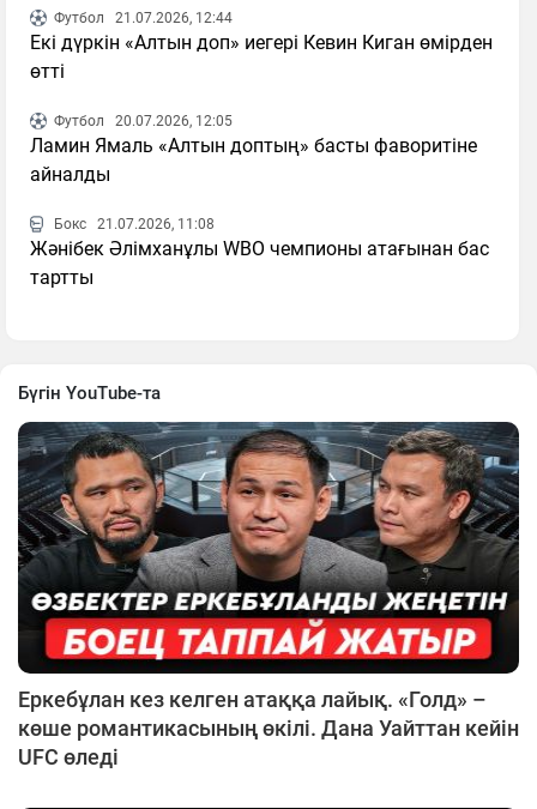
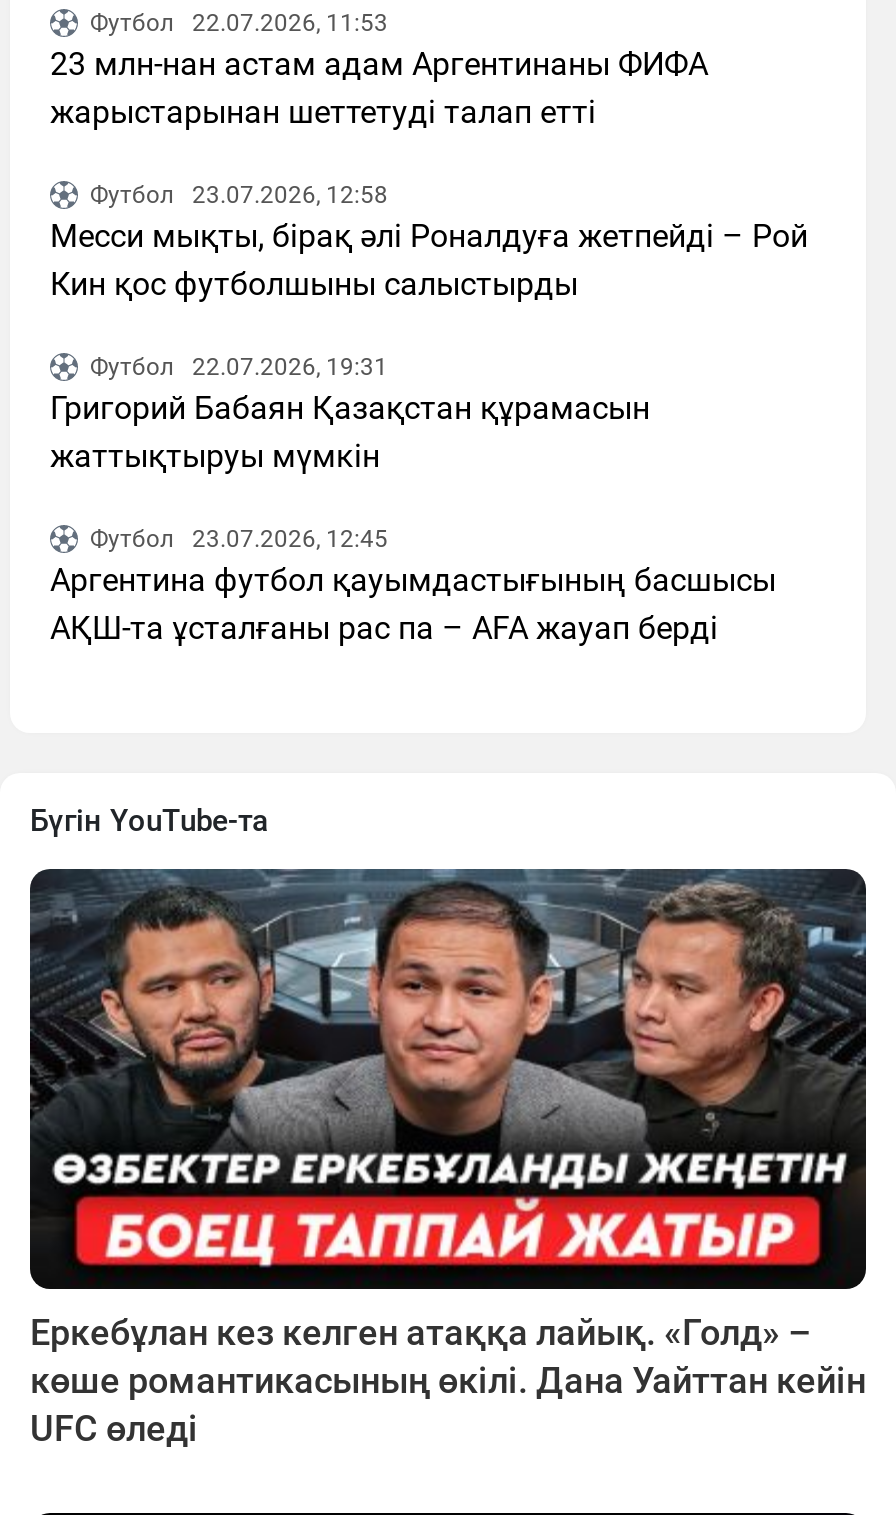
[30,10,493,83] 21.07.2026, 12:44 | Екі дүркін «Алтын доп» иегері Кевин Киган өмірден | өтті -> [50,10,708,132] 22.07.2026, 11:53 | 23 млн-нан астам адам Аргентинаны ФИФА | жарыстарынан шеттетуді талап етті
[30,113,489,289] 20.07.2026, 12:05 | Ламин Ямаль «Алтын доптың» басты фаворитіне | айналды | Бокс | 21.07.2026, 11:08 | Жәнібек Әлімханұлы WBO чемпионы атағынан бас | тартты -> [50,182,808,648] 23.07.2026, 12:58 | Месси мықты, бірақ әлі Роналдуға жетпейді – Рой | Кин қос футболшыны салыстырды | Футбол | 22.07.2026, 19:31 | Григорий Бабаян Қазақстан құрамасын | жаттықтыруы мүмкін | Футбол | 23.07.2026, 12:45 | Аргентина футбол қауымдастығының басшысы | АҚШ-та ұсталғаны рас па – AFA жауап берді

